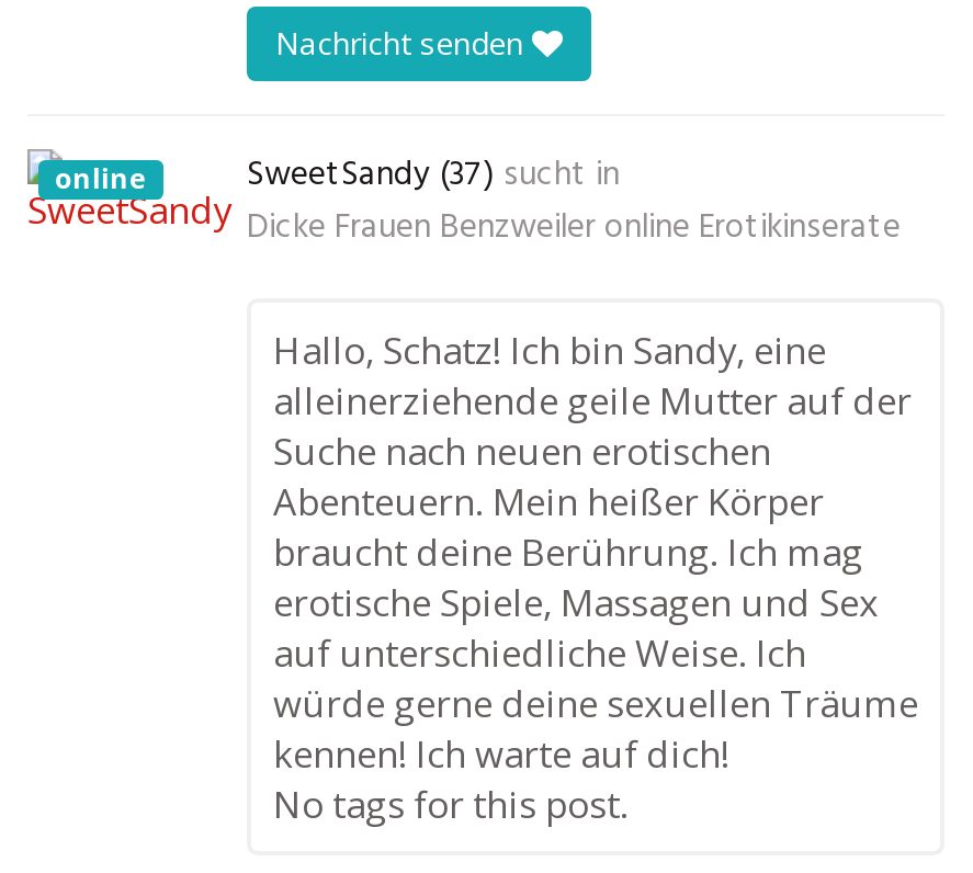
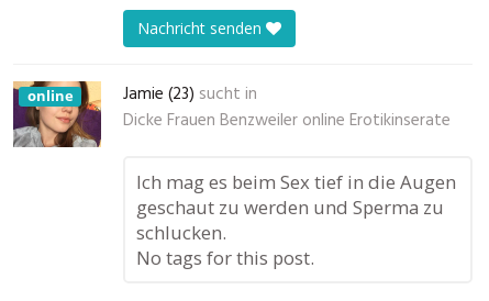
[27,149,620,235] [image] | SweetSandy (37) sucht in -> [12,80,257,148] [image] | Jamie (23) sucht in
[273,325,918,779] Hallo, Schatz! Ich bin Sandy, eine | alleinerziehende geile Mutter auf der | Suche nach neuen erotischen | Abenteuern. Mein heißer Körper | braucht deine Berührung. Ich mag | erotische Spiele, Massagen und Sex | auf unterschiedliche Weise. Ich | würde gerne deine sexuellen Träume | kennen! Ich warte auf dich! -> [136,169,456,245] Ich mag es beim Sex tief in die Augen | geschaut zu werden und Sperma zu | schlucken.

